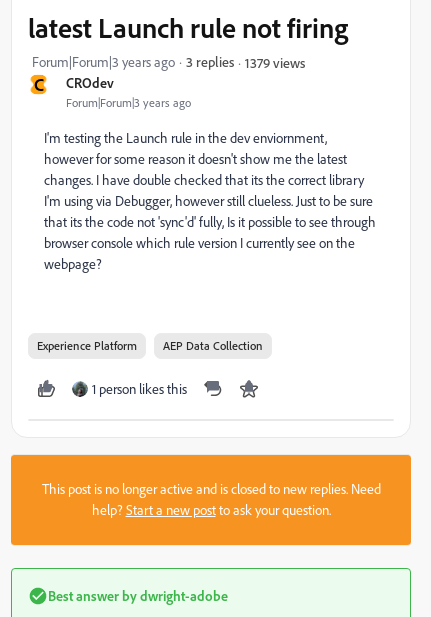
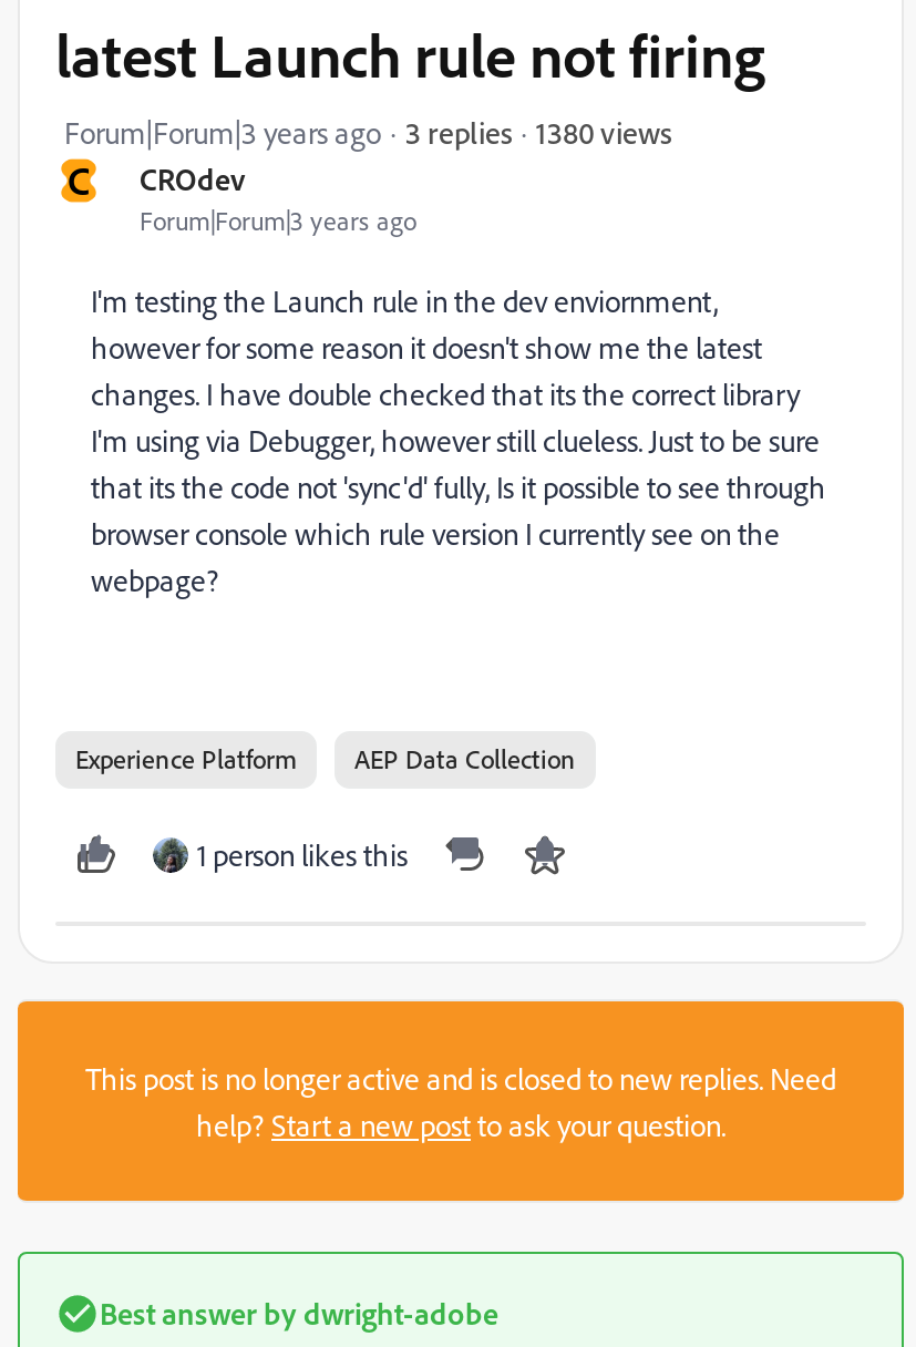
[245,53,305,70] 1379 views -> [536,112,671,150] 1380 views

